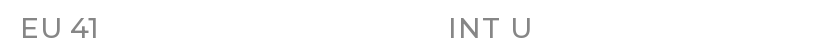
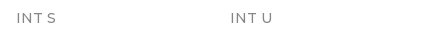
[20,10,100,46] EU 41 -> [16,9,56,27] INT S

